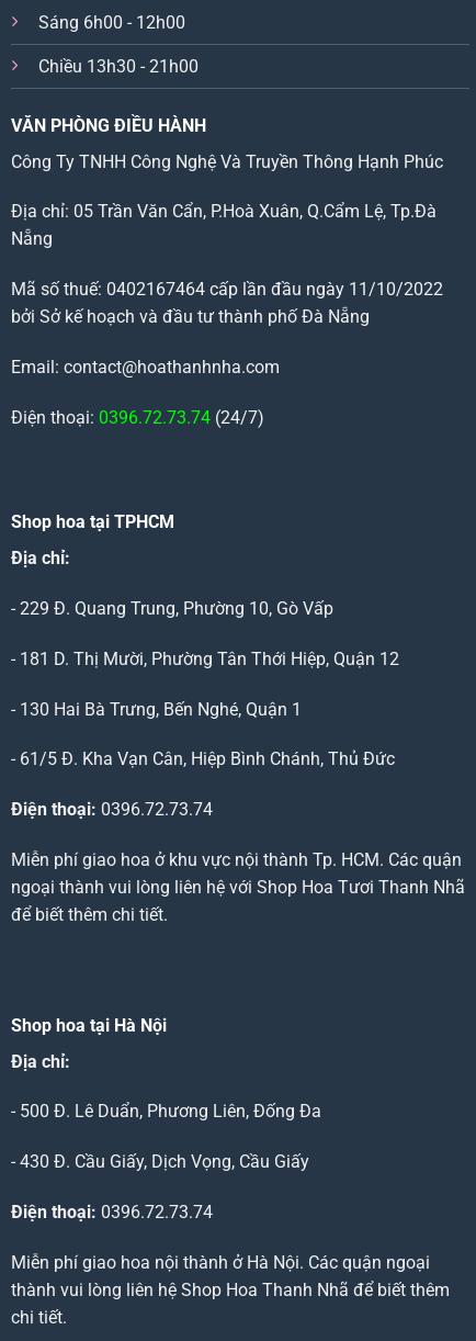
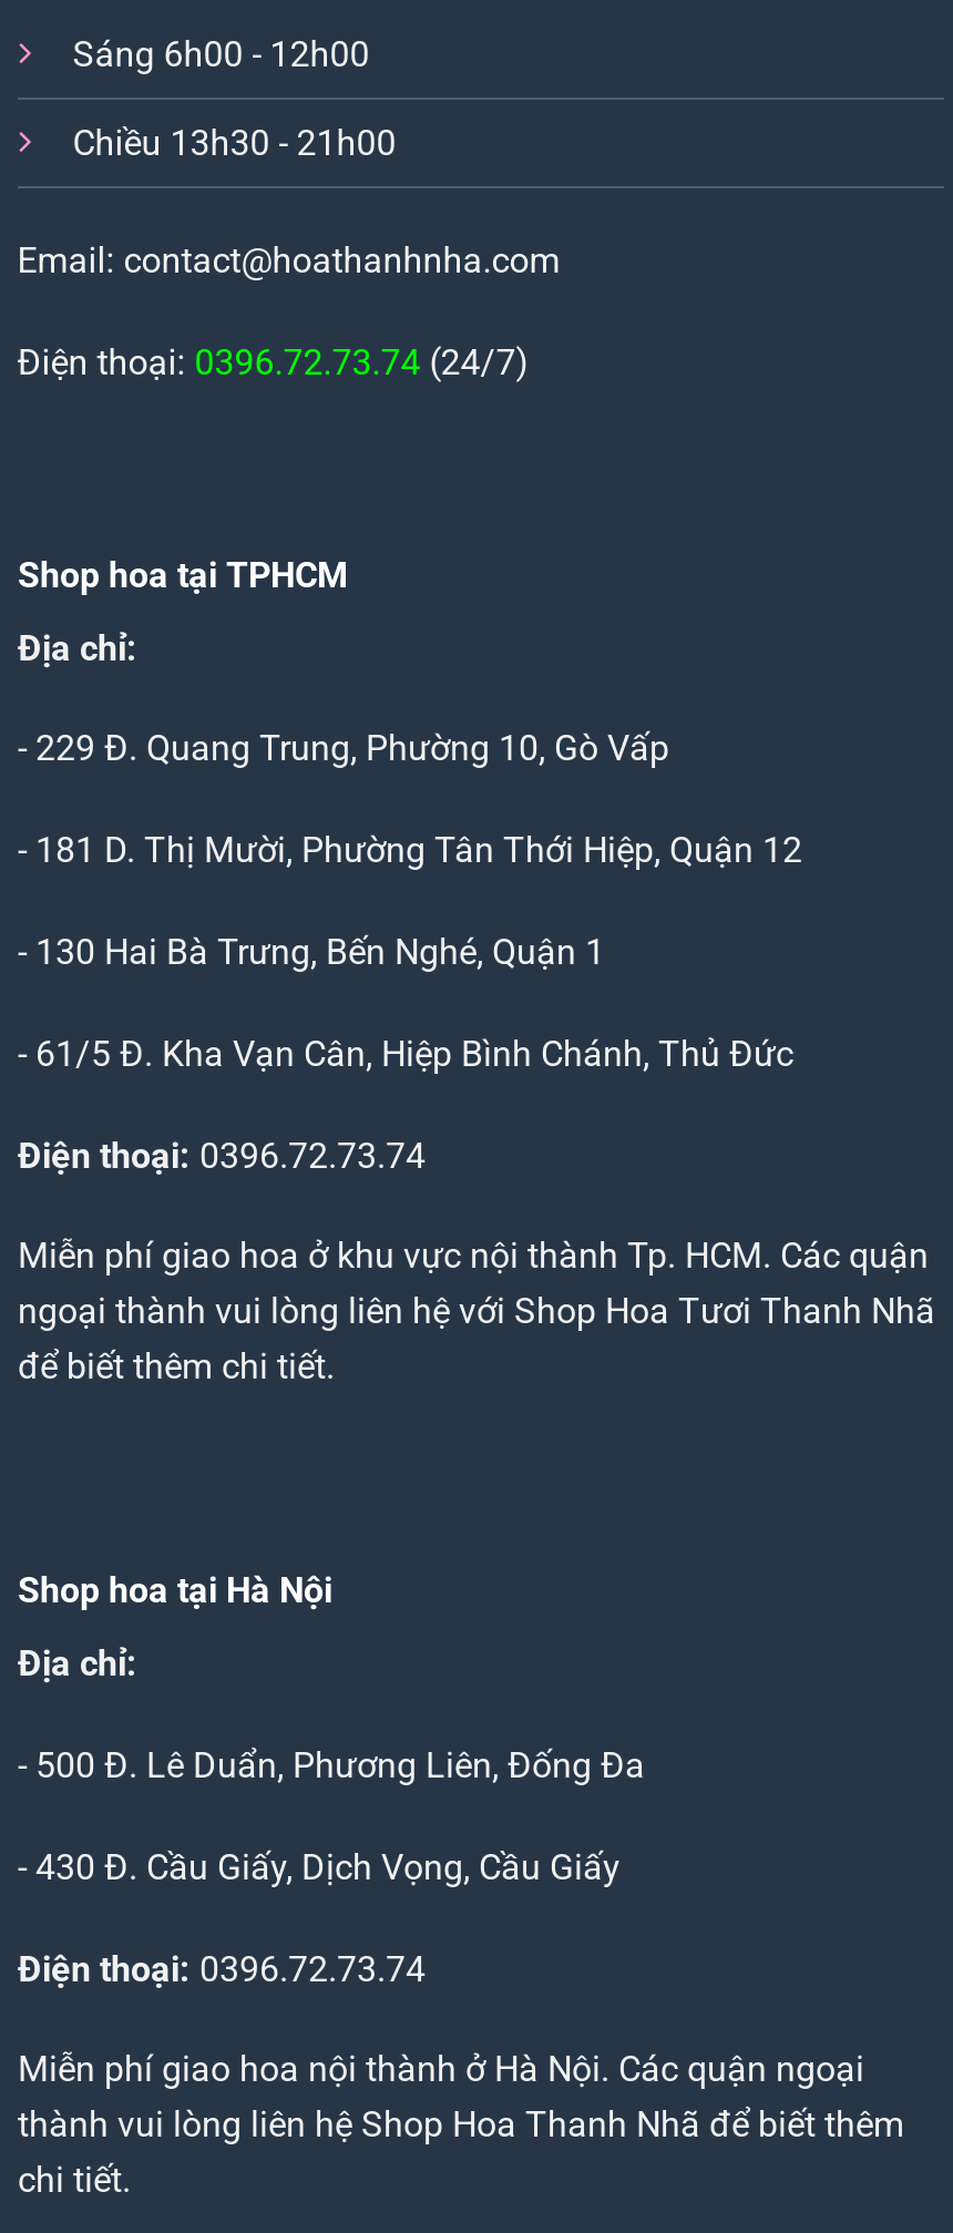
[11,115,443,327] VĂN PHÒNG ĐIỀU HÀNH | Công Ty TNHH Công Nghệ Và Truyền Thông Hạnh Phúc | Địa chỉ: 05 Trần Văn Cẩn, P.Hoà Xuân, Q.Cẩm Lệ, Tp.Đà | Nẵng | Mã số thuế: 0402167464 cấp lần đầu ngày 11/10/2022 | bởi Sở kế hoạch và đầu tư thành phố Đà Nẵng -> none

